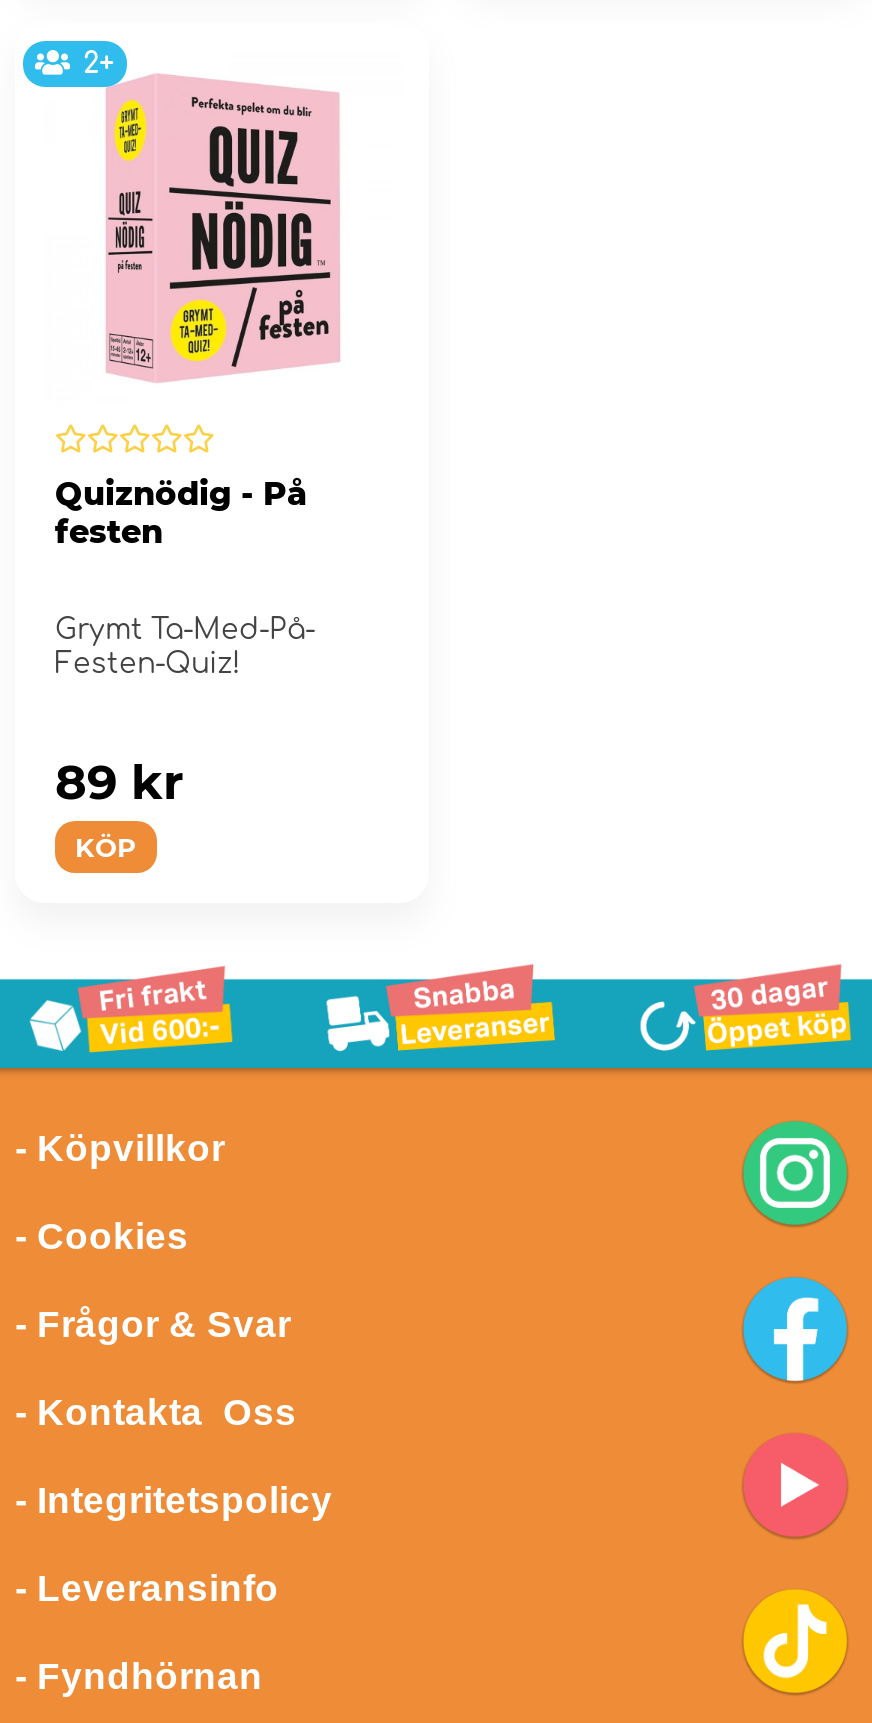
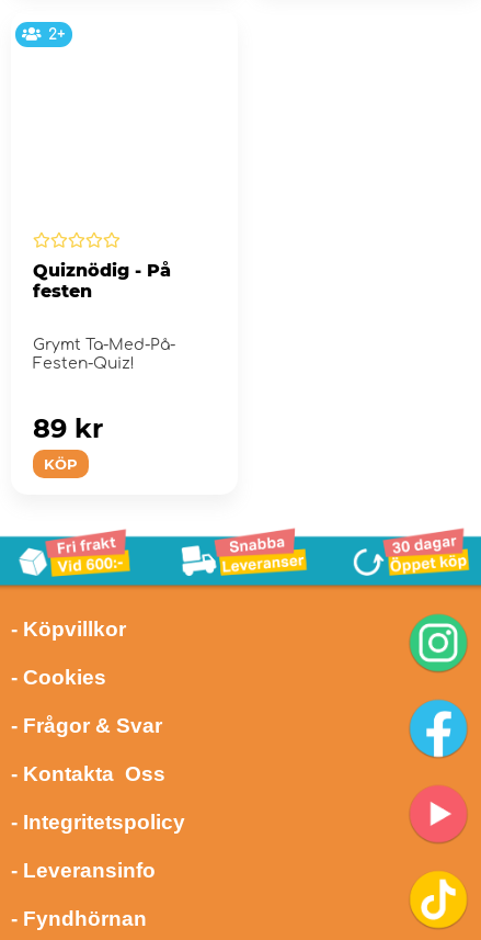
[105,73,341,383] [image] -> none

